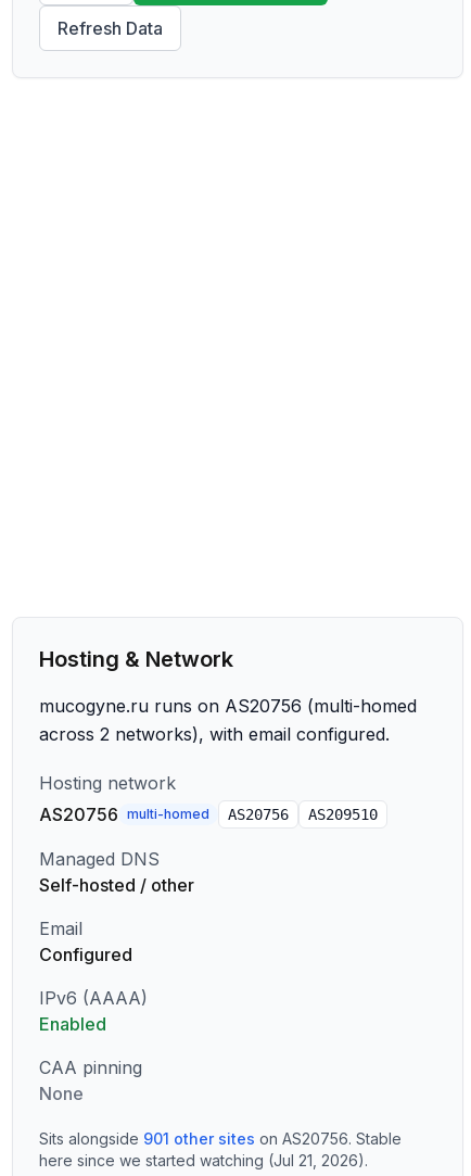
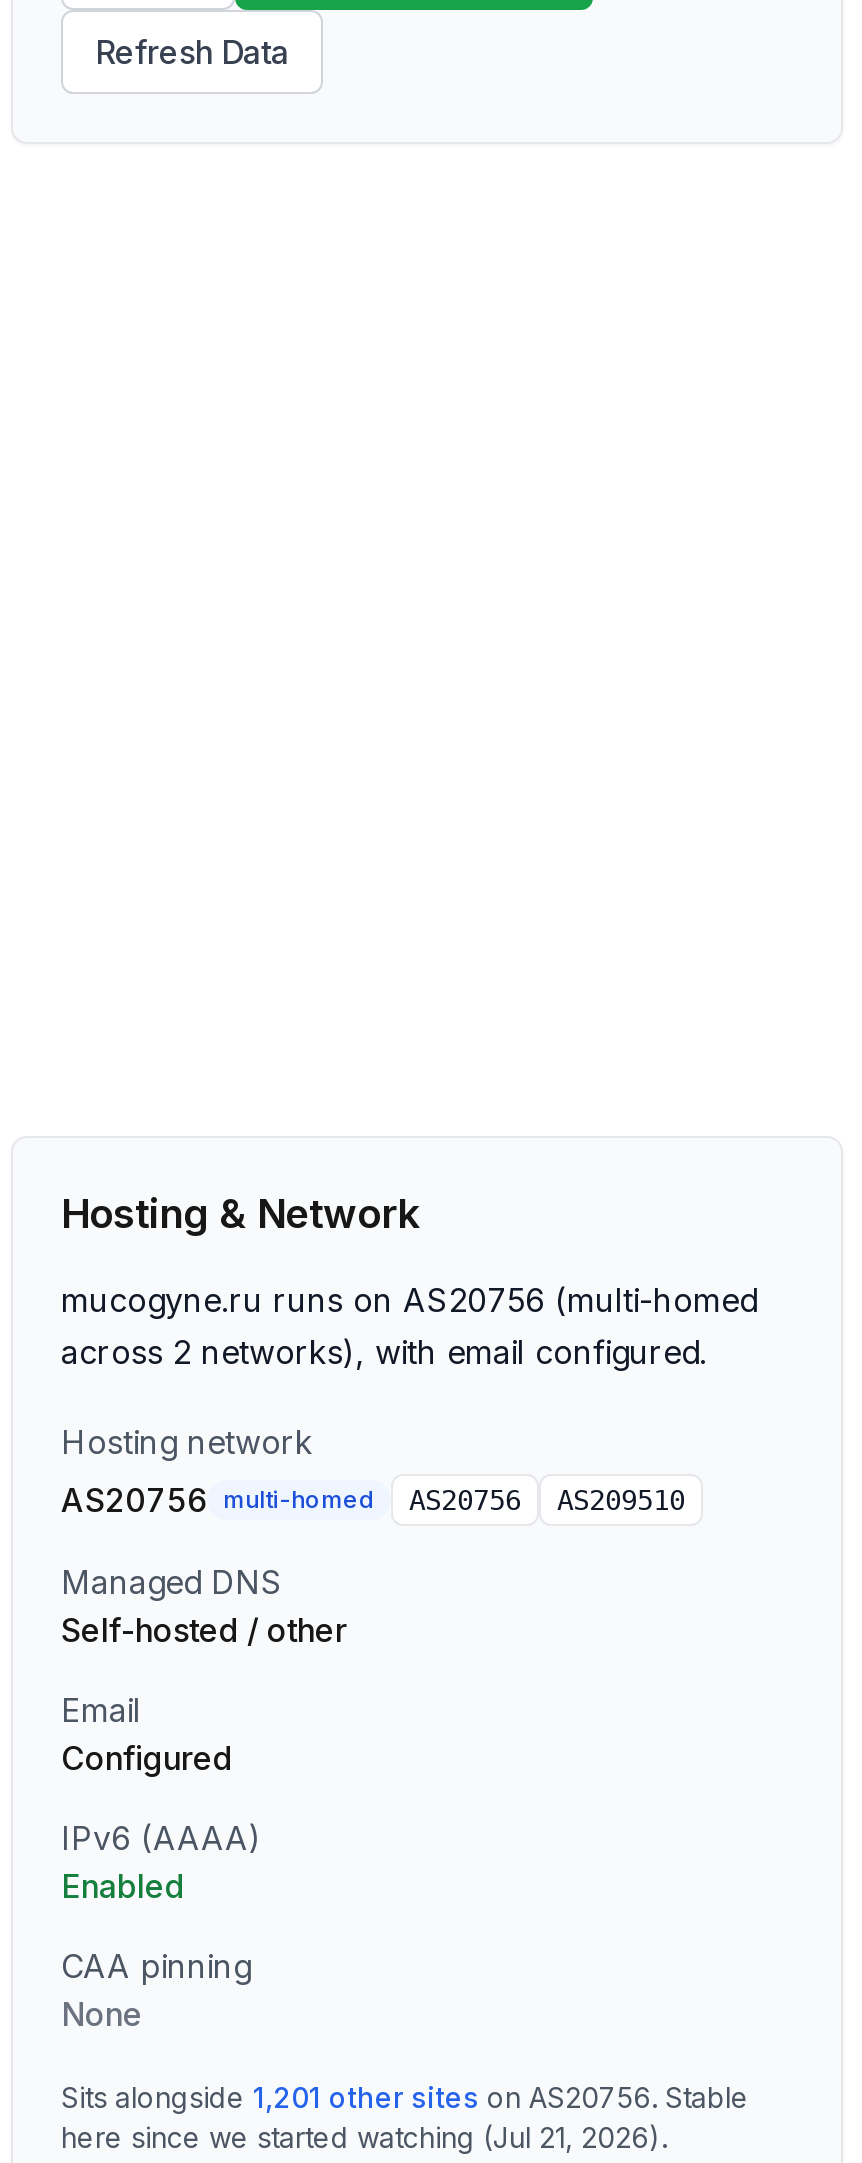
[39,1129,402,1148] Sits alongside 901 other sites on AS20756. Stable -> [61,2080,749,2114] Sits alongside 1,201 other sites on AS20756. Stable

